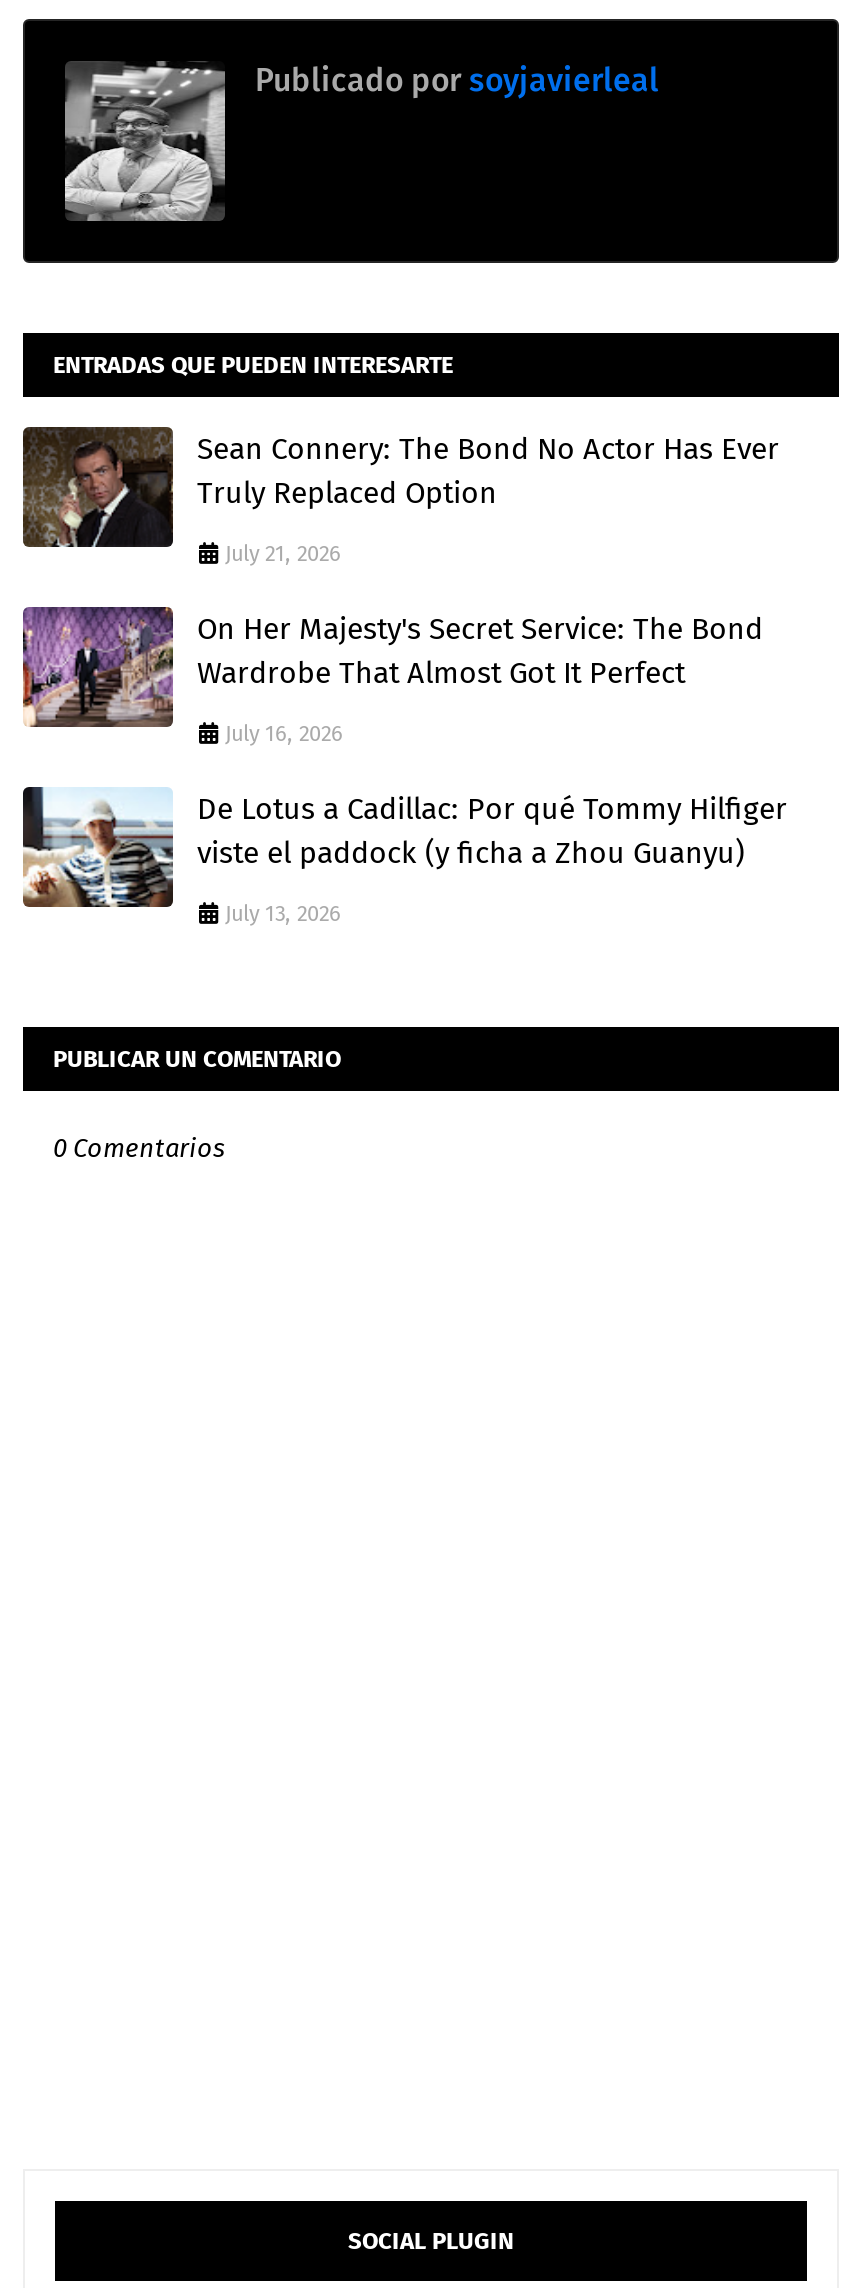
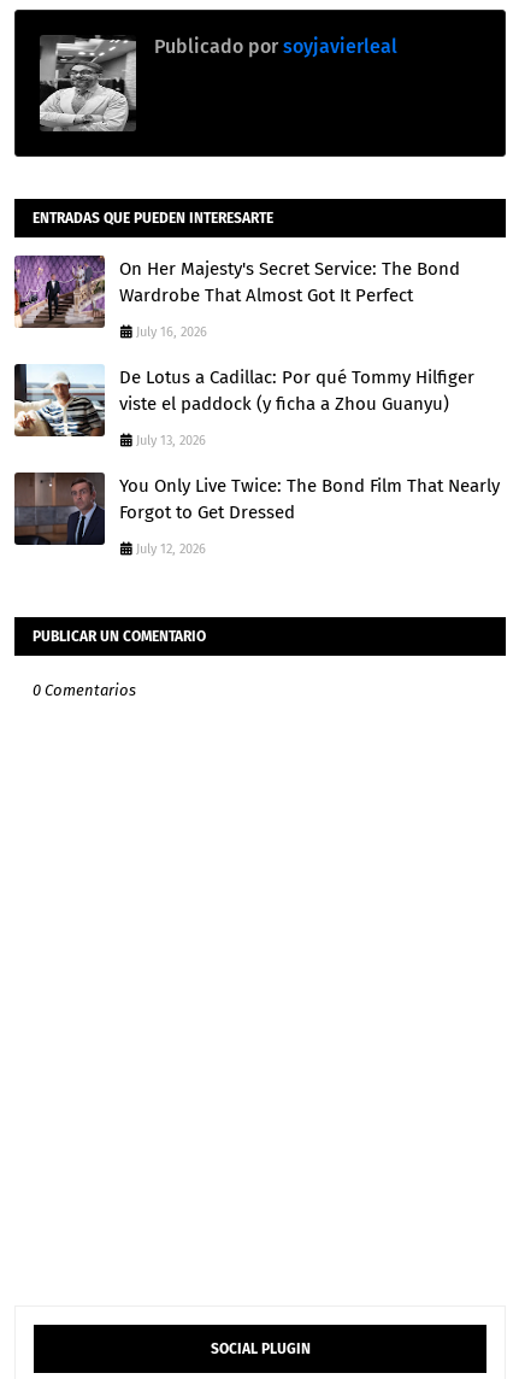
[21,427,779,567] [image] | Sean Connery: The Bond No Actor Has Ever | Truly Replaced Option | July 21, 2026 -> none
moved [19,605,787,927] -> [12,254,474,448]: [image] | On Her Majesty's Secret Service: The Bond | Wardrobe That Almost Got It Perfect | July 16, 2026 | De Lotus a Cadillac: Por qué Tommy Hilfiger | viste el paddock (y ficha a Zhou Guanyu) | July 13, 2026
none -> [14,471,500,557] [image] | You Only Live Twice: The Bond Film That Nearly | Forgot to Get Dressed | July 12, 2026

